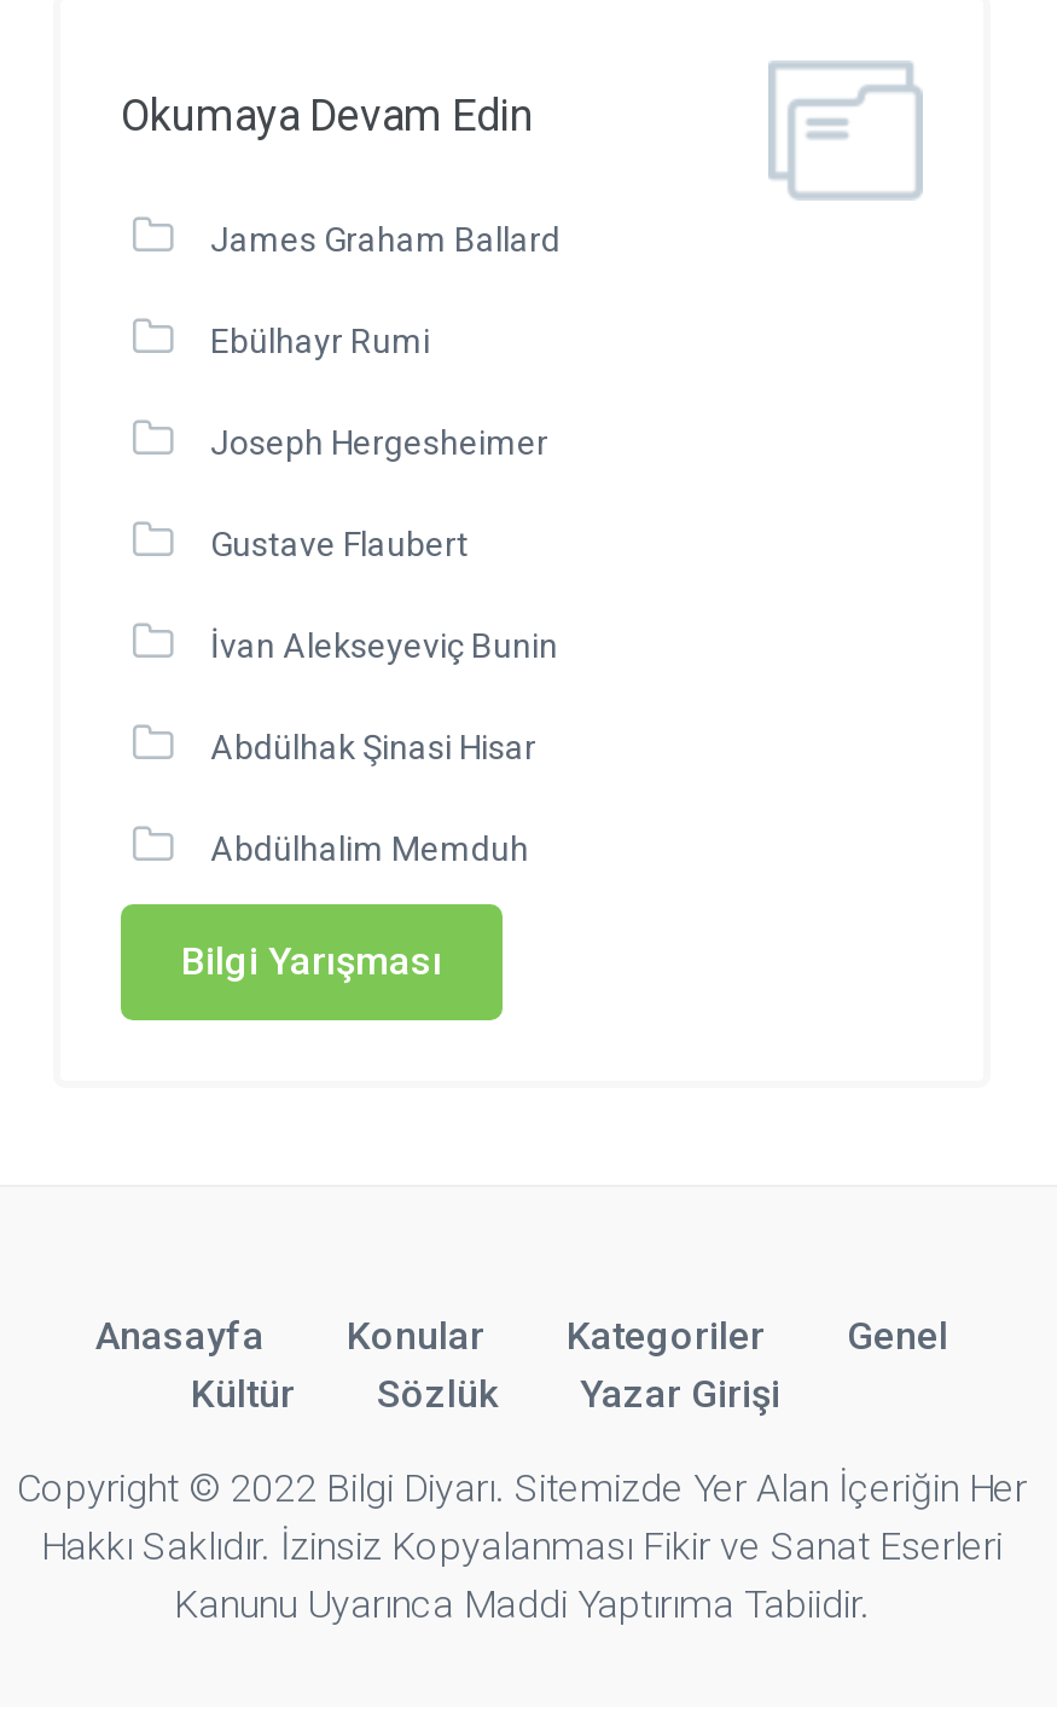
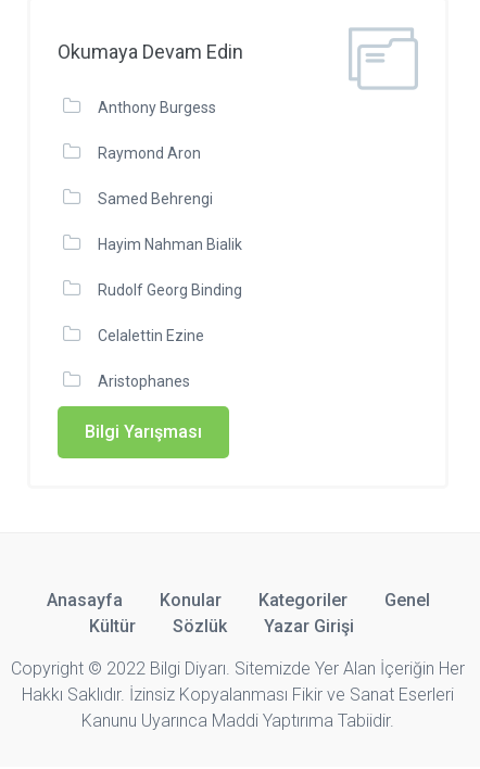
[210,220,561,259] James Graham Ballard -> [98,99,216,116] Anthony Burgess
[210,322,430,360] Ebülhayr Rumi -> [98,144,201,162] Raymond Aron
[210,423,548,462] Joseph Hergesheimer -> [98,190,213,207] Samed Behrengi
[210,525,469,563] Gustave Flaubert -> [98,236,242,253] Hayim Nahman Bialik
[210,626,558,665] İvan Alekseyeviç Bunin -> [98,281,242,299] Rudolf Georg Binding
[210,728,536,766] Abdülhak Şinasi Hisar -> [98,327,204,344] Celalettin Ezine
[210,829,529,868] Abdülhalim Memduh -> [98,373,190,390] Aristophanes

